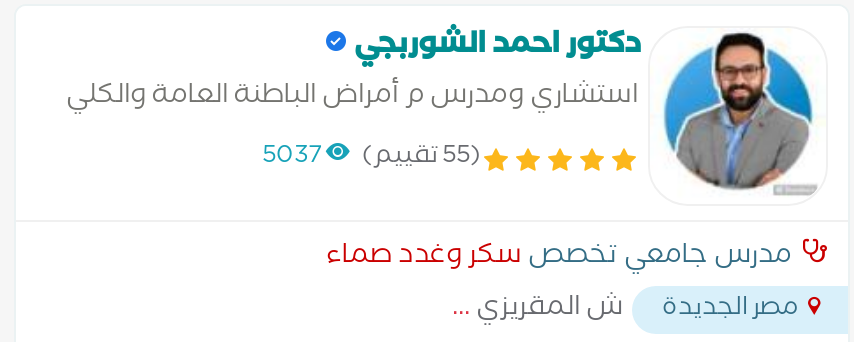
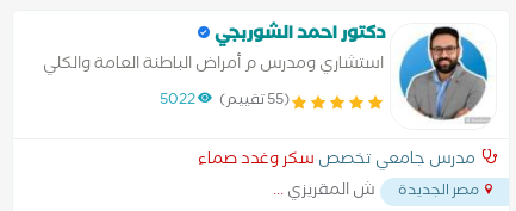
[262,136,322,182] 5037 -> [160,88,195,116] 5022

